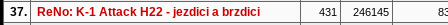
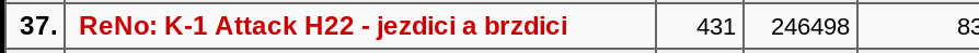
[316,6,389,18] 431 246145 -> [690,13,850,39] 431 246498

